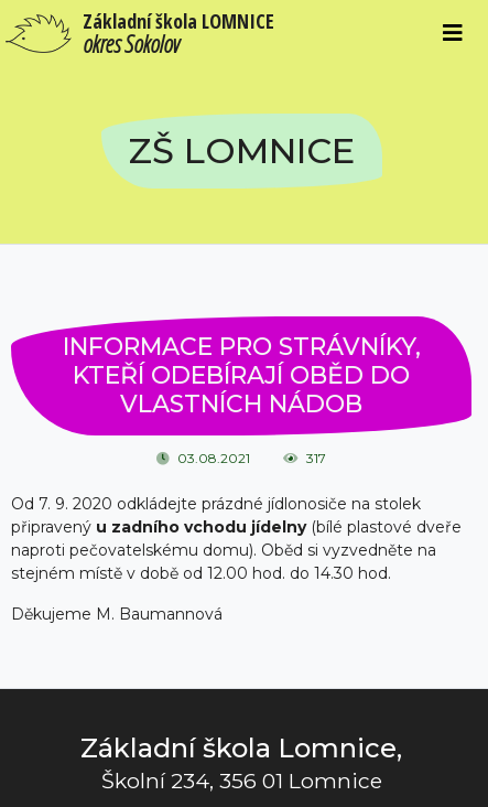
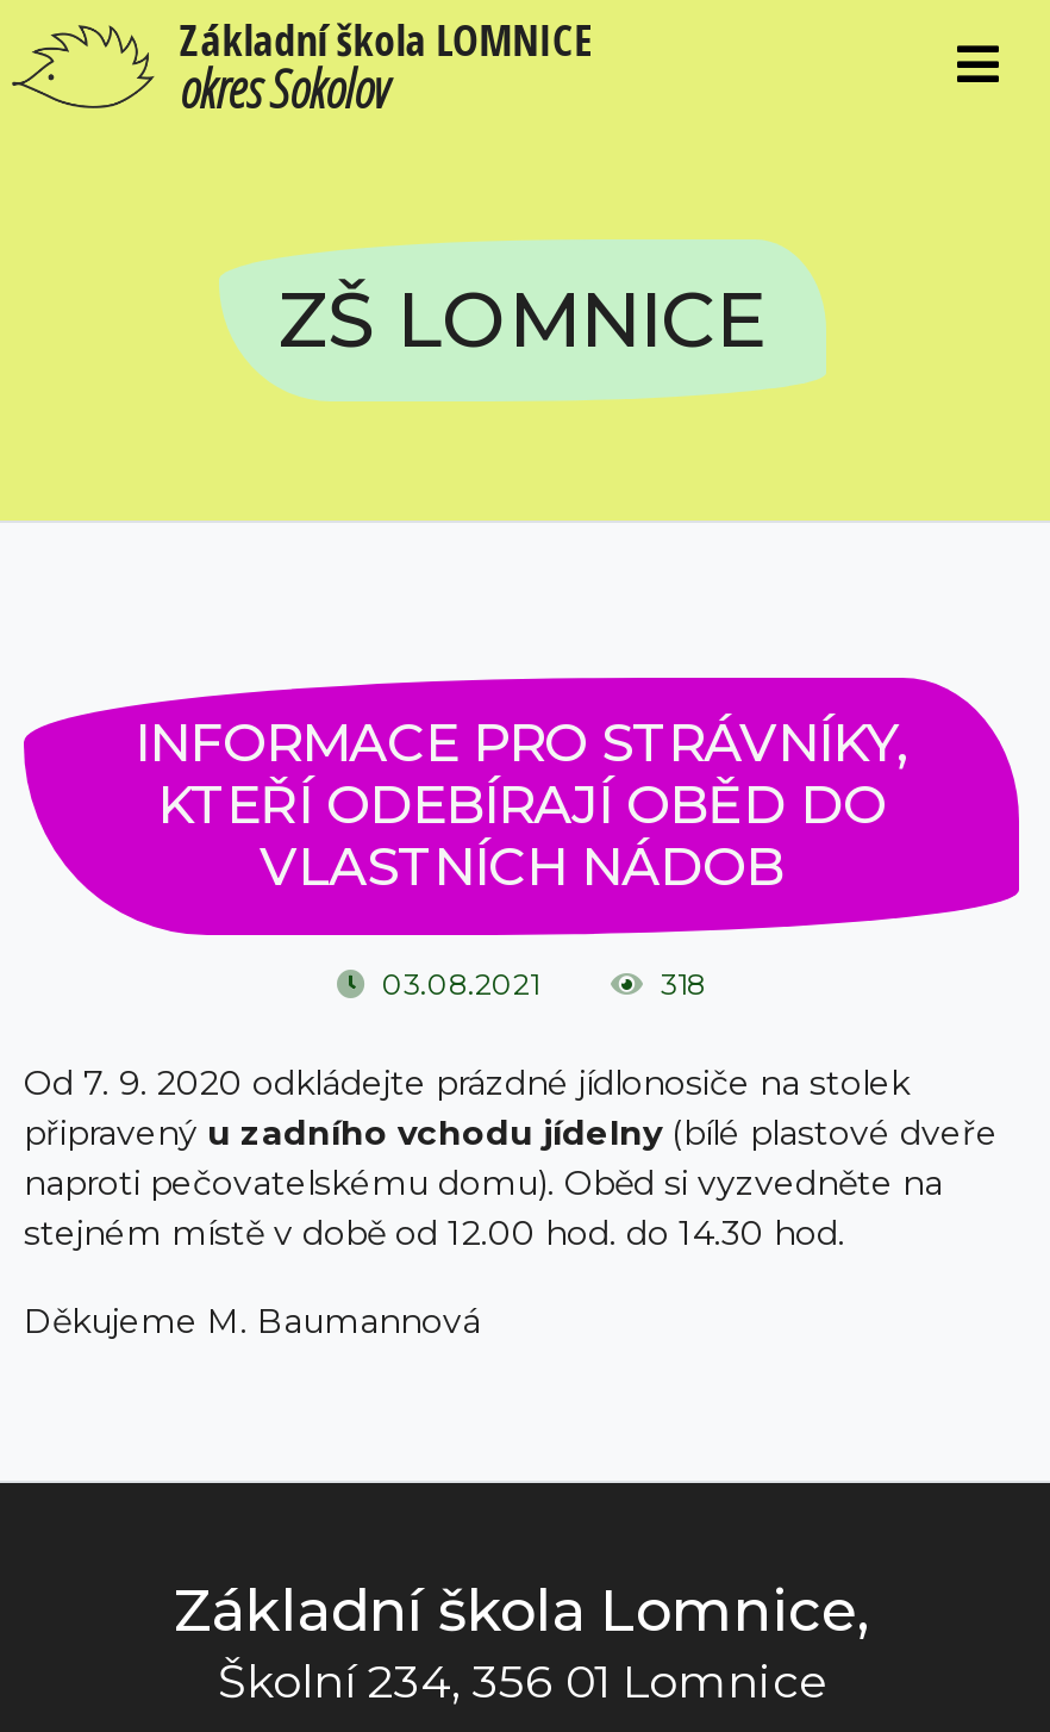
[306,450,326,466] 317 -> [661,966,706,1002] 318

